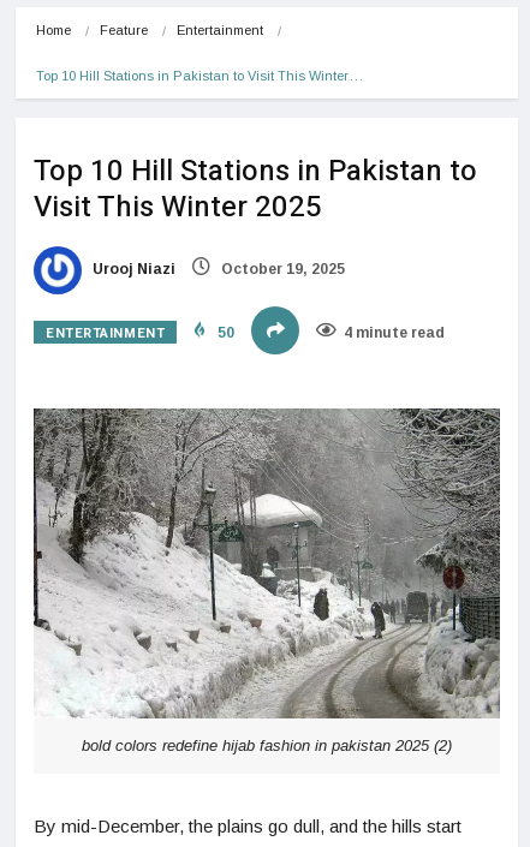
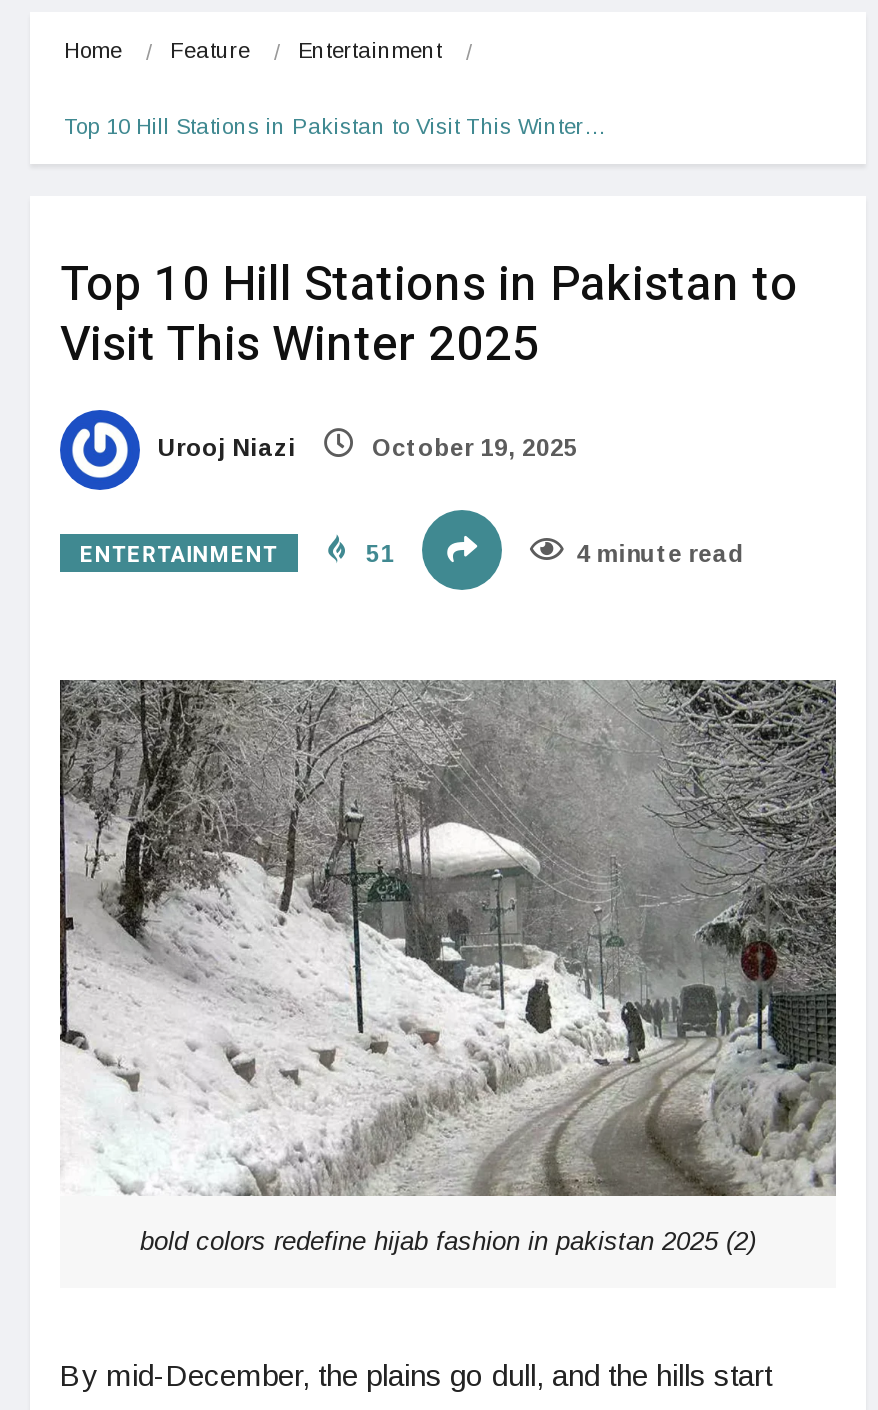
[214,324,235,341] 50 -> [360,539,394,567] 51

